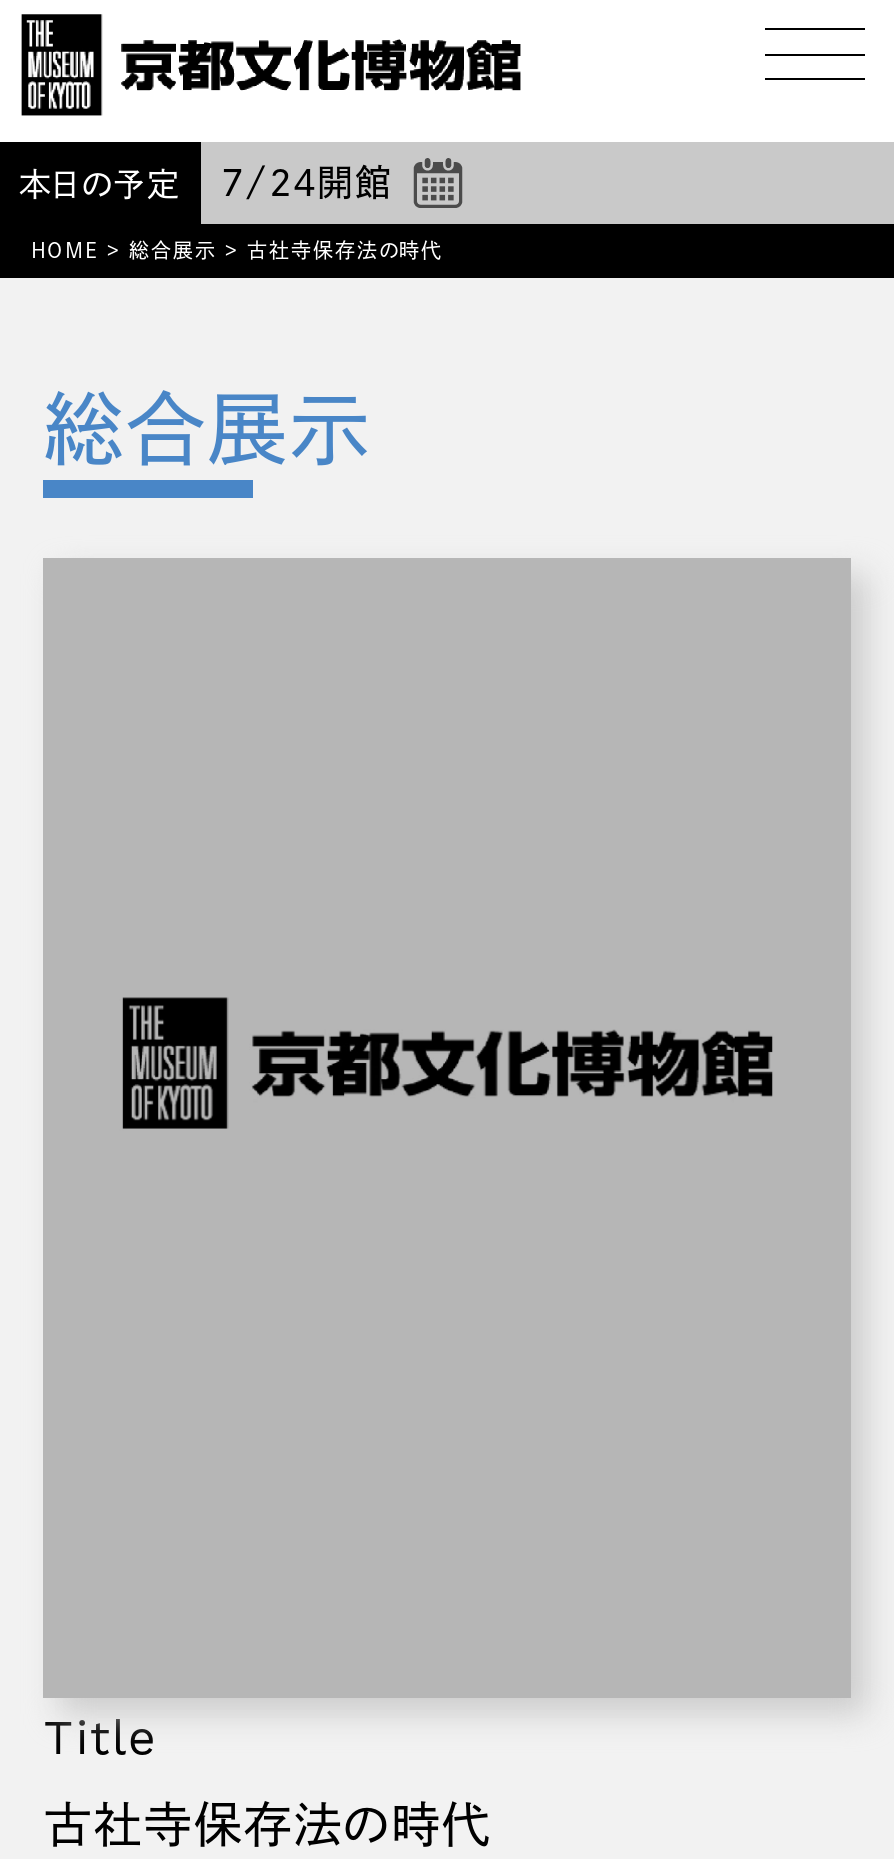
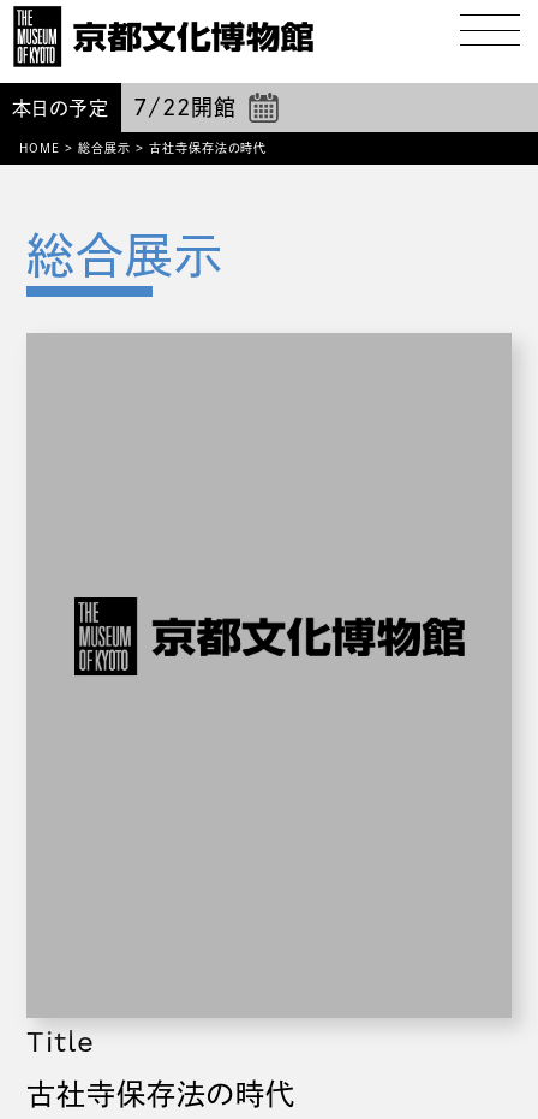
[19,164,393,200] 本日の予定 7/24開館 -> [12,96,237,118] 本日の予定 7/22開館

